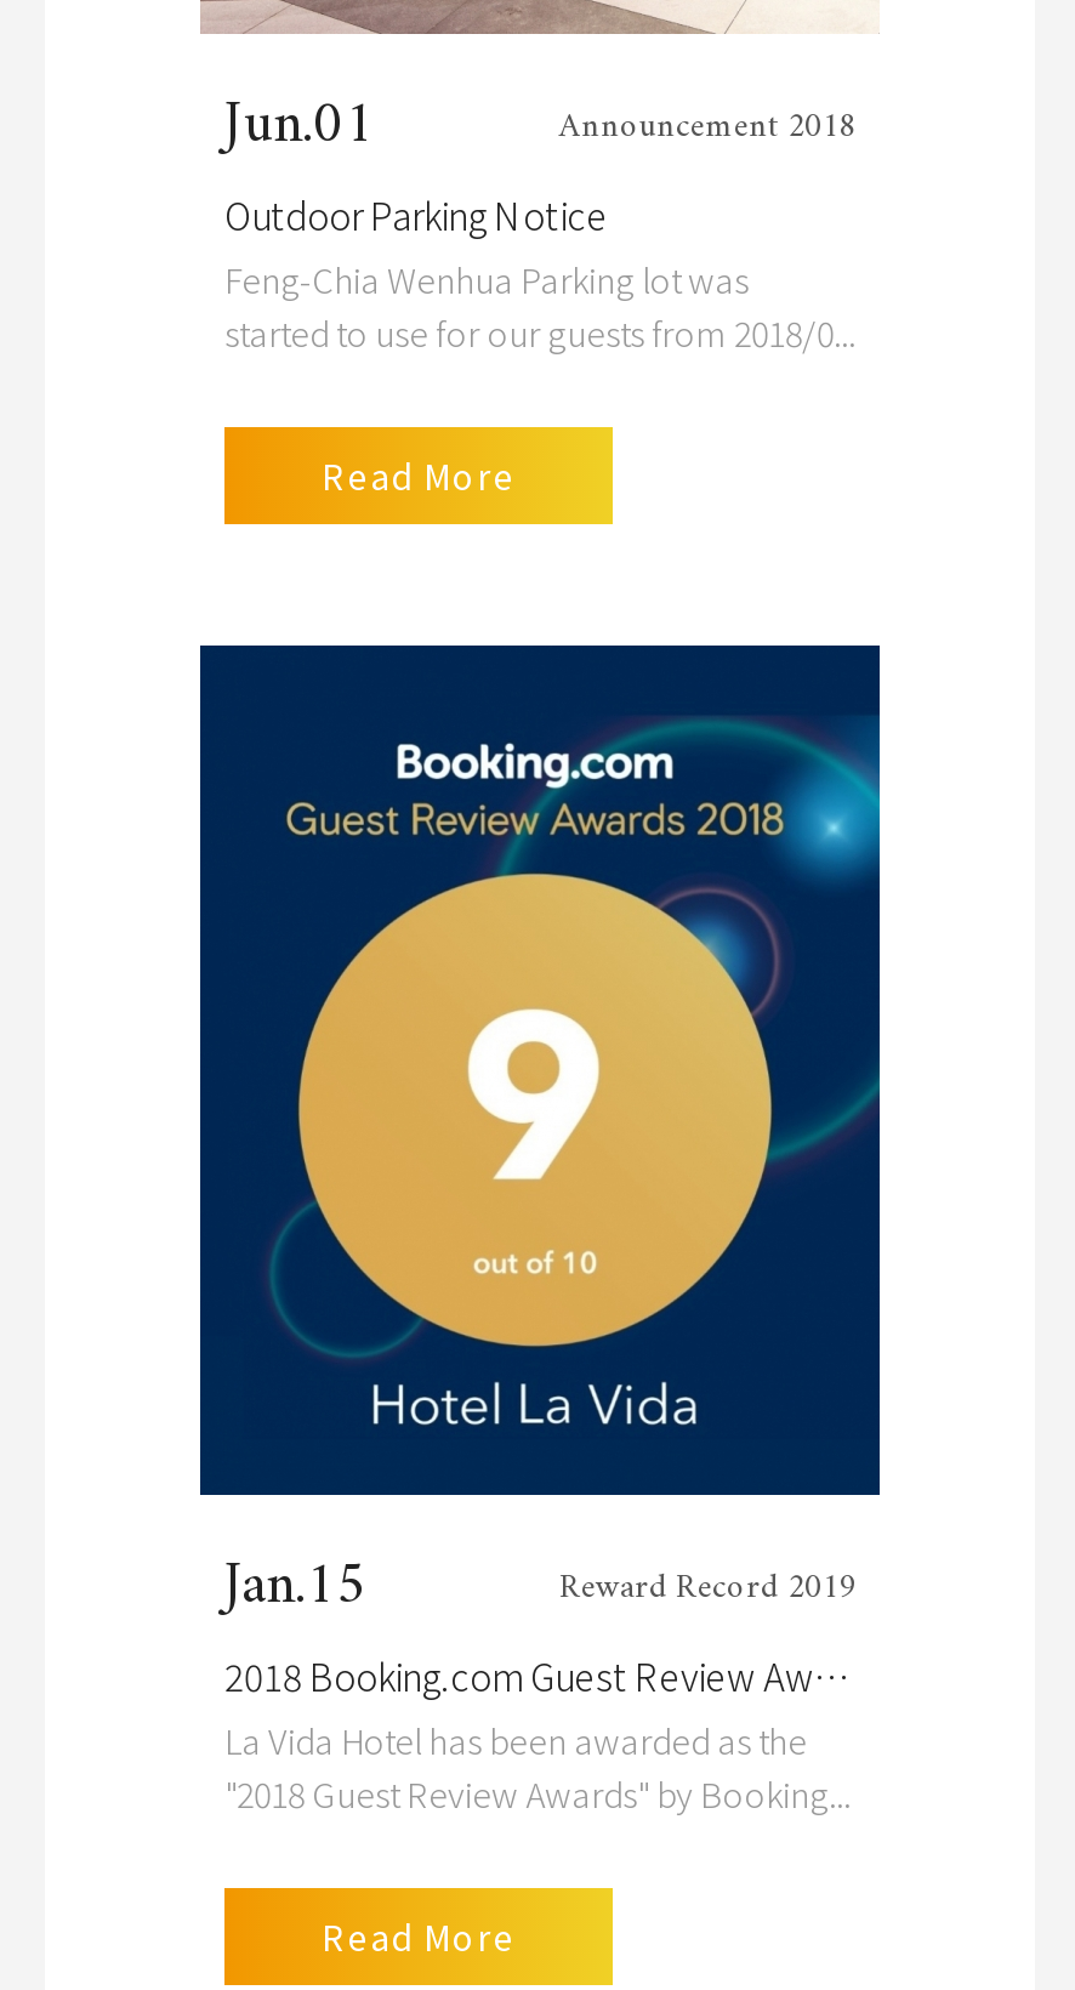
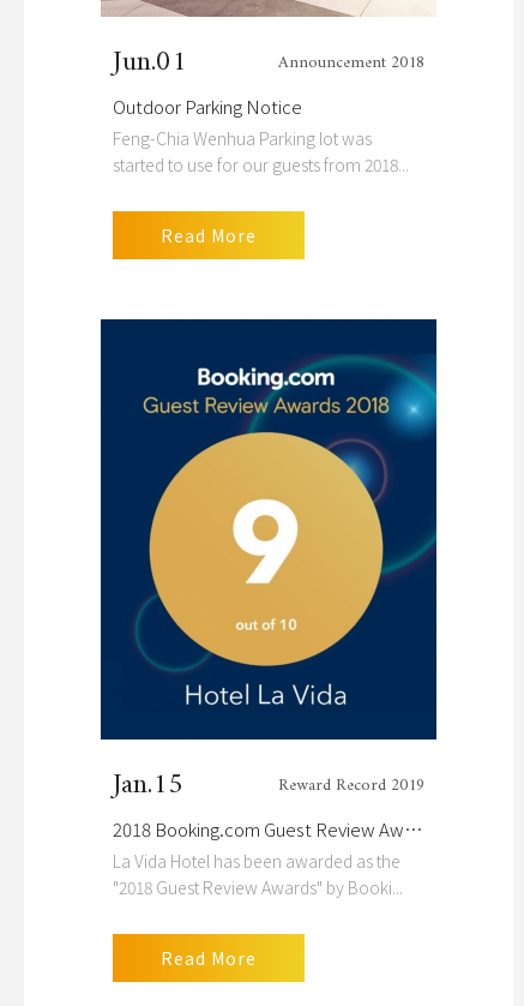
[224,308,855,357] started to use for our guests from 2018/0... -> [113,152,409,176] started to use for our guests from 2018...
[224,1769,851,1818] "2018 Guest Review Awards" by Booking... -> [113,875,403,899] "2018 Guest Review Awards" by Booki...

